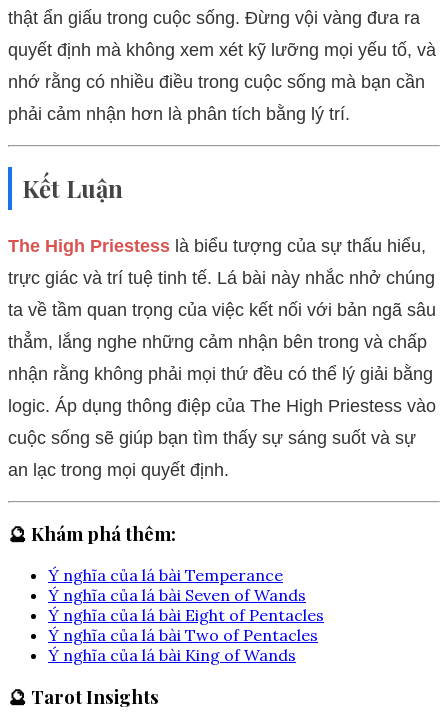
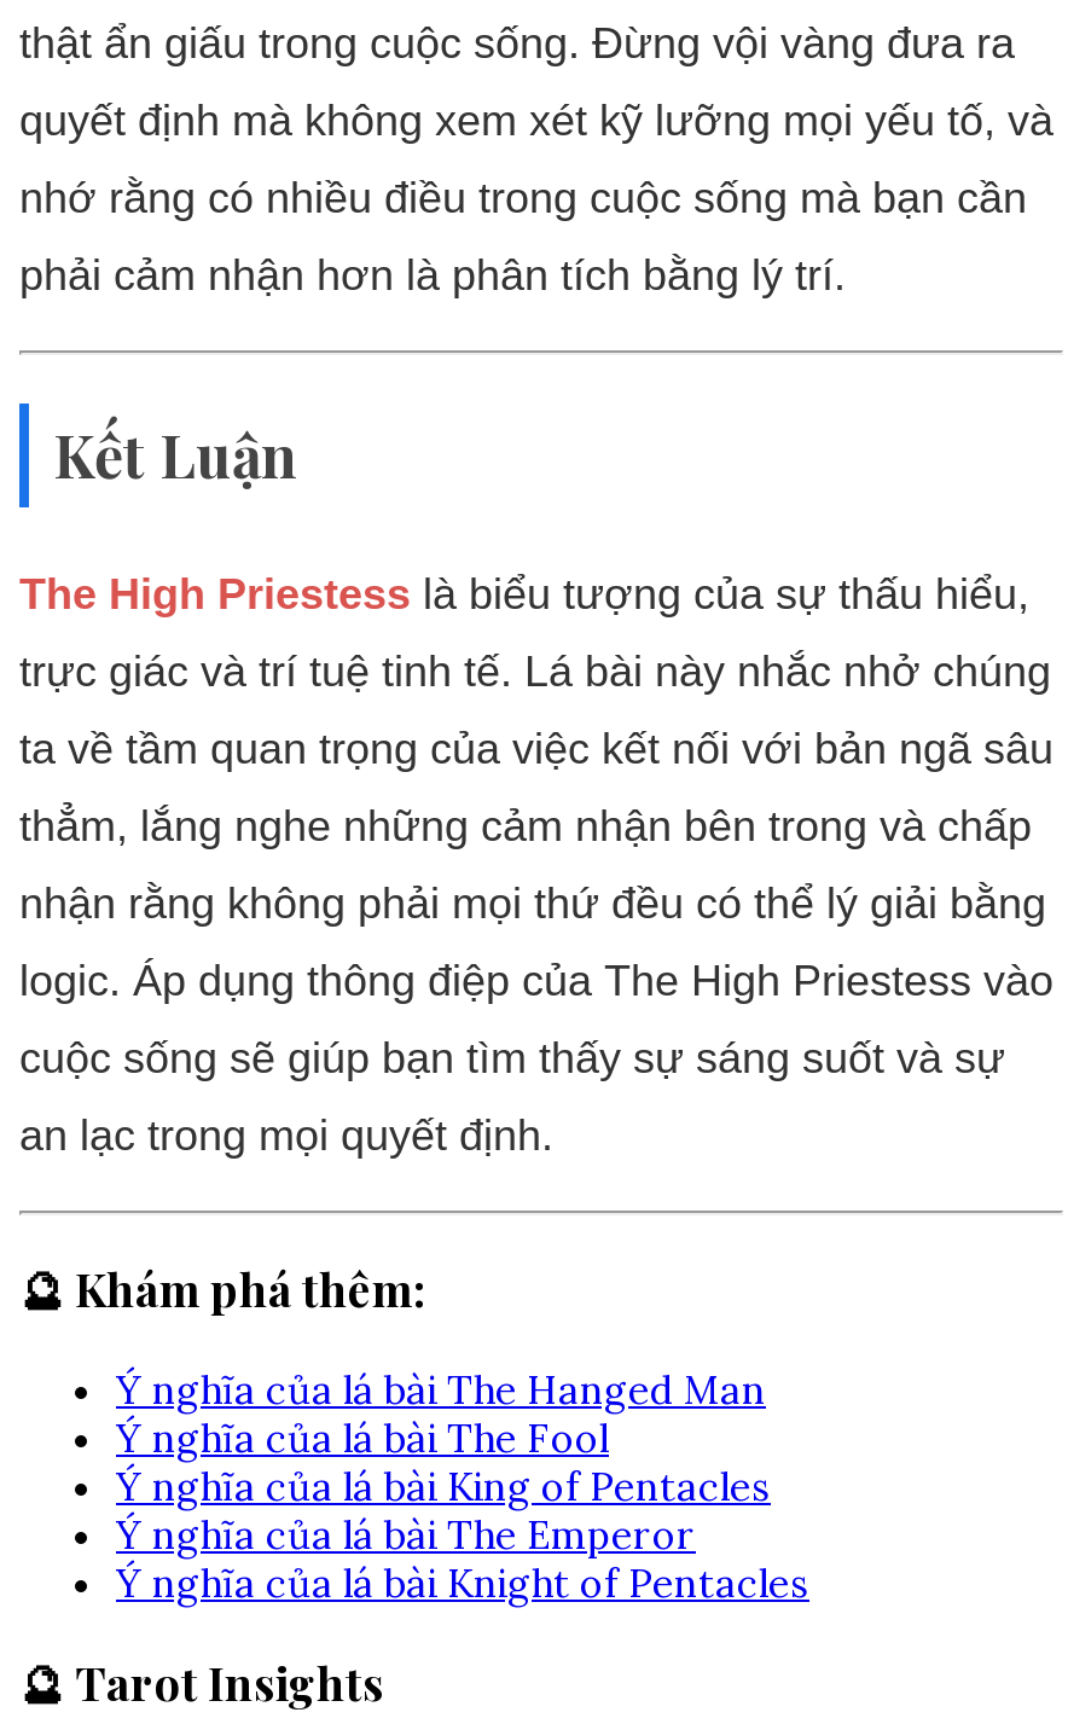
[48,565,324,665] Ý nghĩa của lá bài Temperance | Ý nghĩa của lá bài Seven of Wands | Ý nghĩa của lá bài Eight of Pentacles | Ý nghĩa của lá bài Two of Pentacles | Ý nghĩa của lá bài King of Wands -> [116,1366,809,1607] Ý nghĩa của lá bài The Hanged Man | Ý nghĩa của lá bài The Fool | Ý nghĩa của lá bài King of Pentacles | Ý nghĩa của lá bài The Emperor | Ý nghĩa của lá bài Knight of Pentacles

